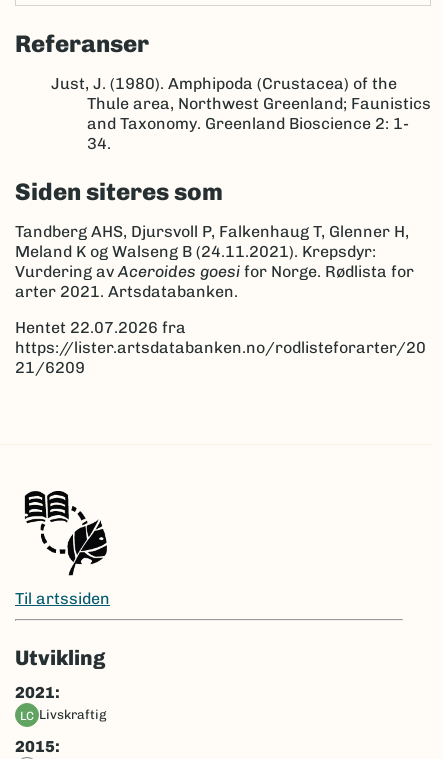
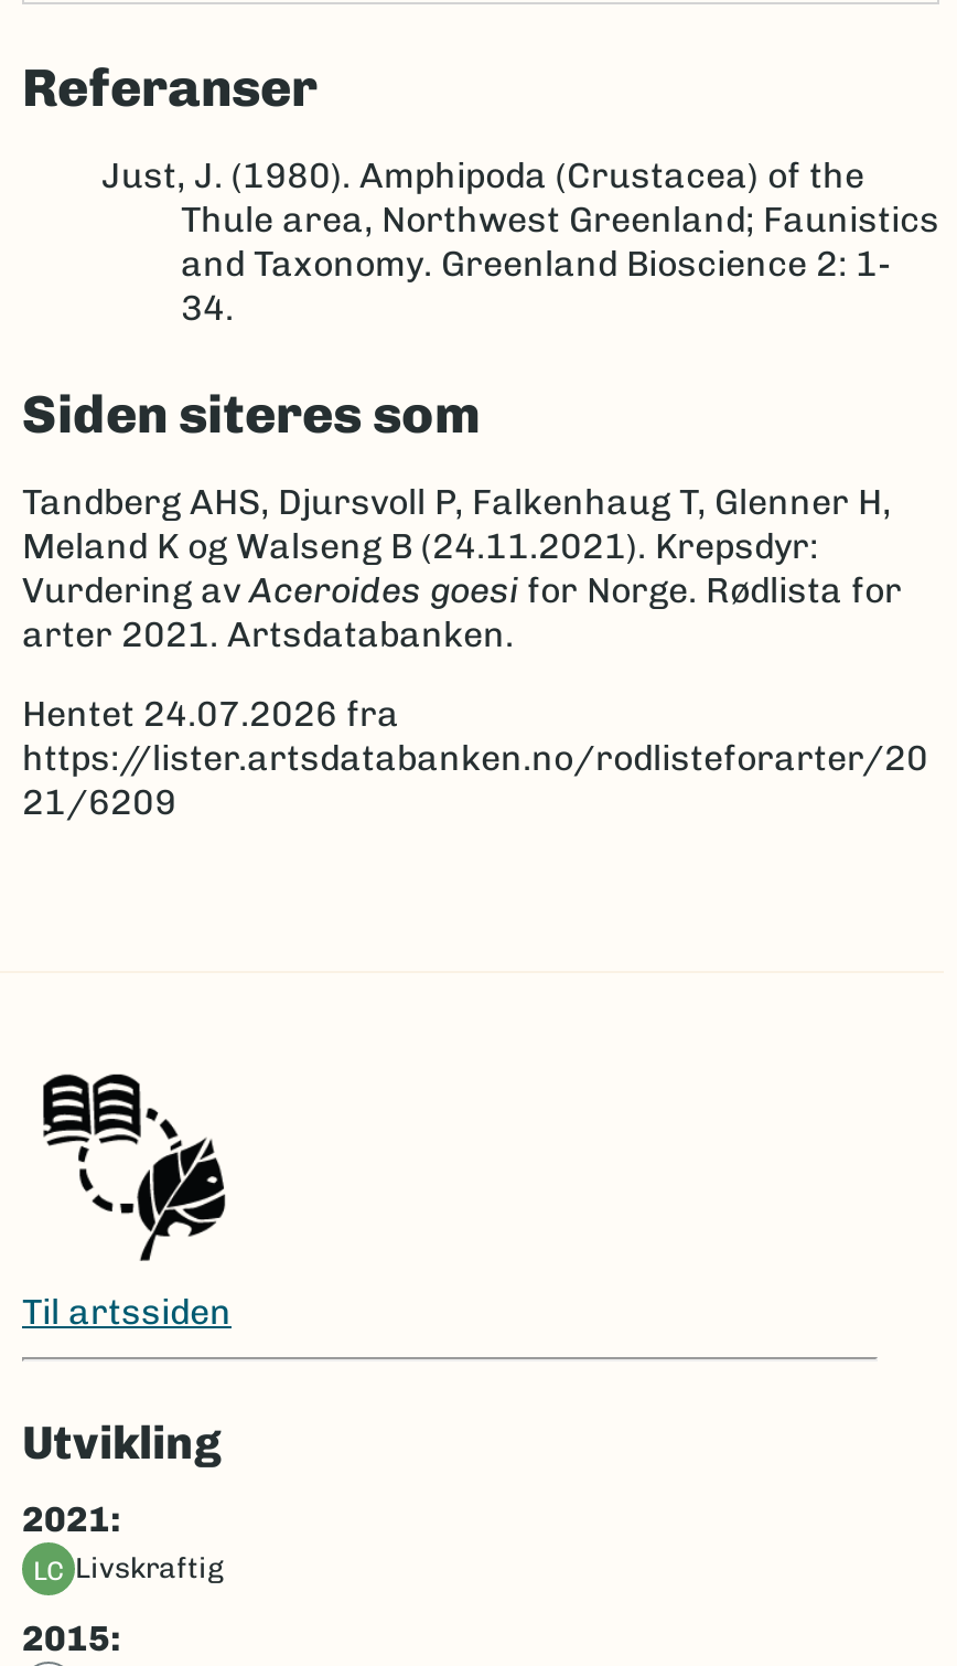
[15,318,186,337] Hentet 22.07.2026 fra -> [22,693,399,735] Hentet 24.07.2026 fra

